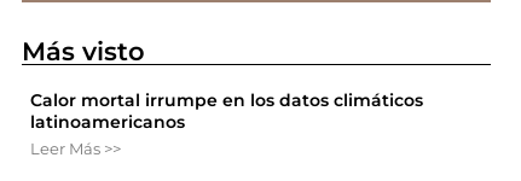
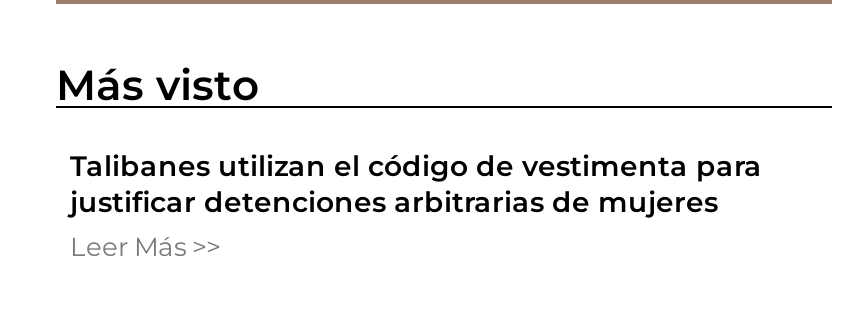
[30,90,423,133] Calor mortal irrumpe en los datos climáticos | latinoamericanos -> [70,149,762,221] Talibanes utilizan el código de vestimenta para | justificar detenciones arbitrarias de mujeres

